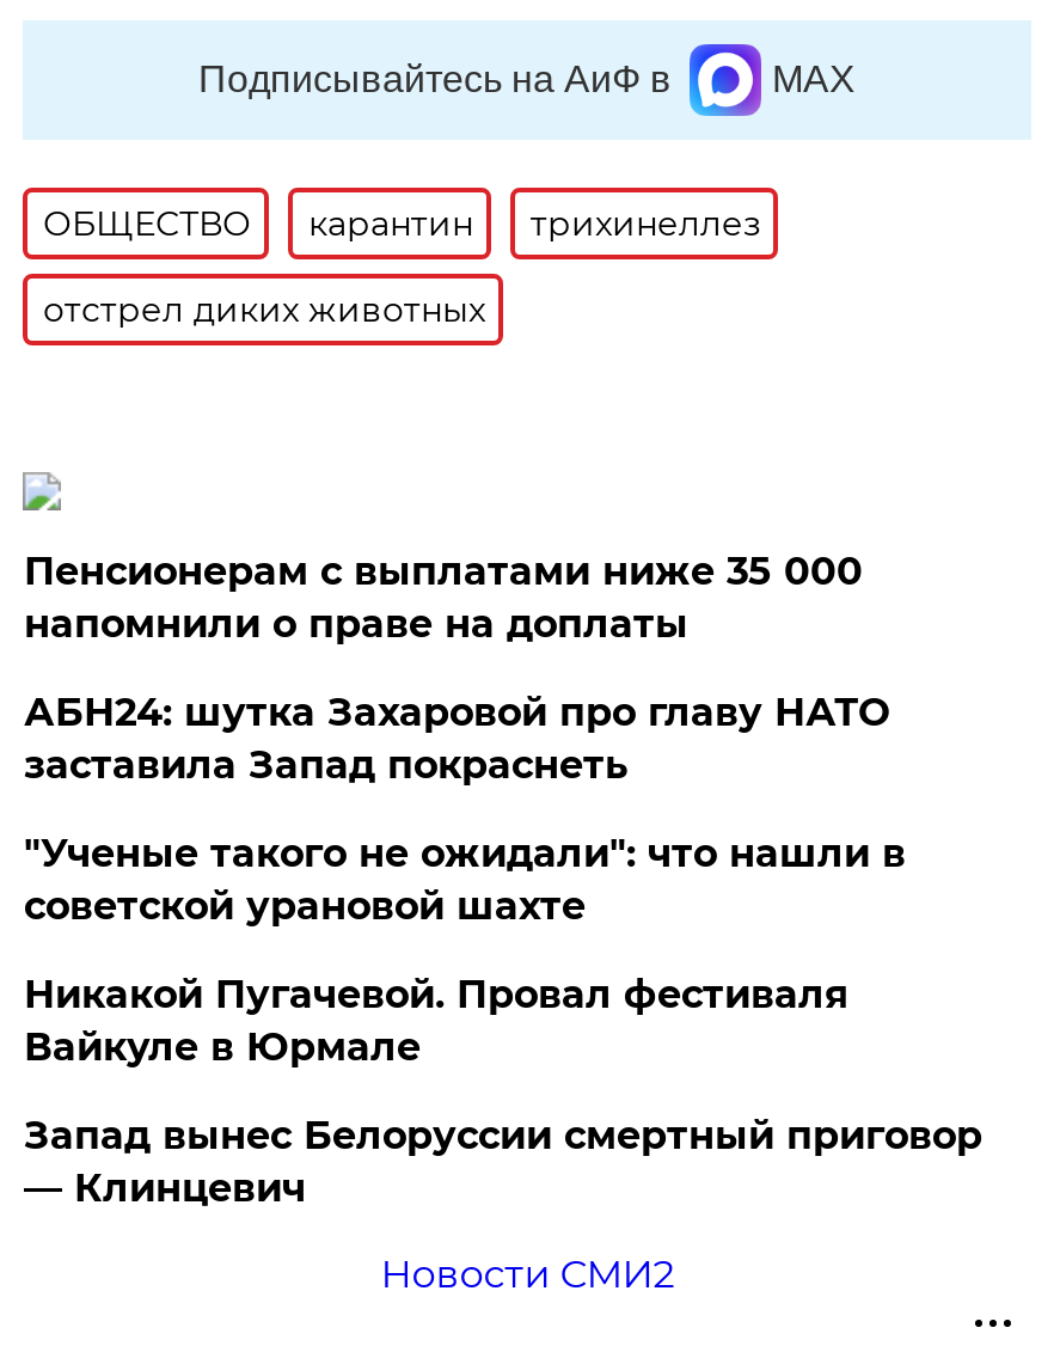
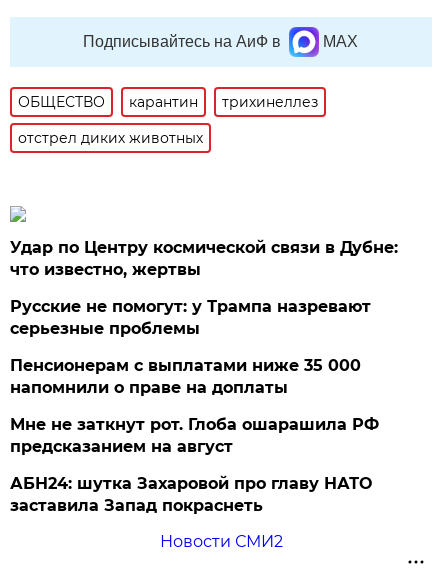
none -> [10,238,398,338] Удар по Центру космической связи в Дубне: | что известно, жертвы | Русские не помогут: у Трампа назревают | серьезные проблемы
moved [24,549,863,647] -> [10,356,361,397]: Пенсионерам с выплатами ниже 35 000 | напомнили о праве на доплаты
none -> [10,415,379,456] Мне не заткнут рот. Глоба ошарашила РФ | предсказанием на август
moved [24,690,889,788] -> [10,474,372,515]: АБН24: шутка Захаровой про главу НАТО | заставила Запад покраснеть
[24,831,982,1211] "Ученые такого не ожидали": что нашли в | советской урановой шахте | Никакой Пугачевой. Провал фестиваля | Вайкуле в Юрмале | Запад вынес Белоруссии смертный приговор | — Клинцевич -> none

